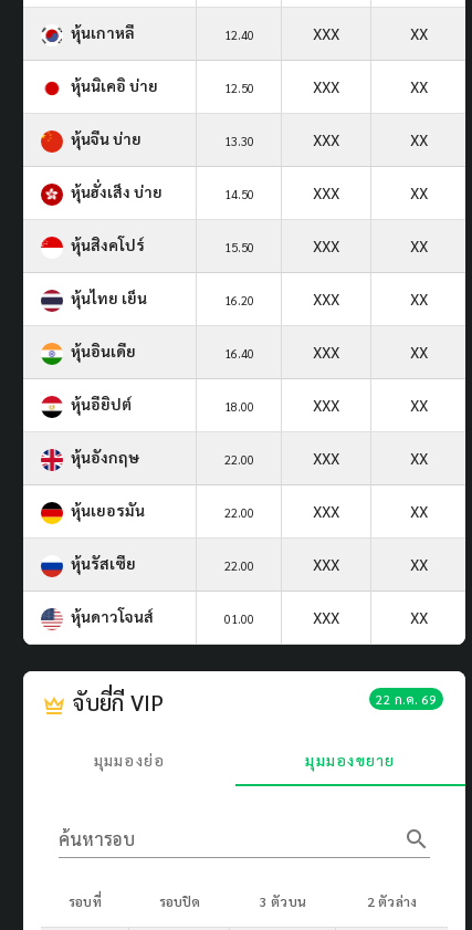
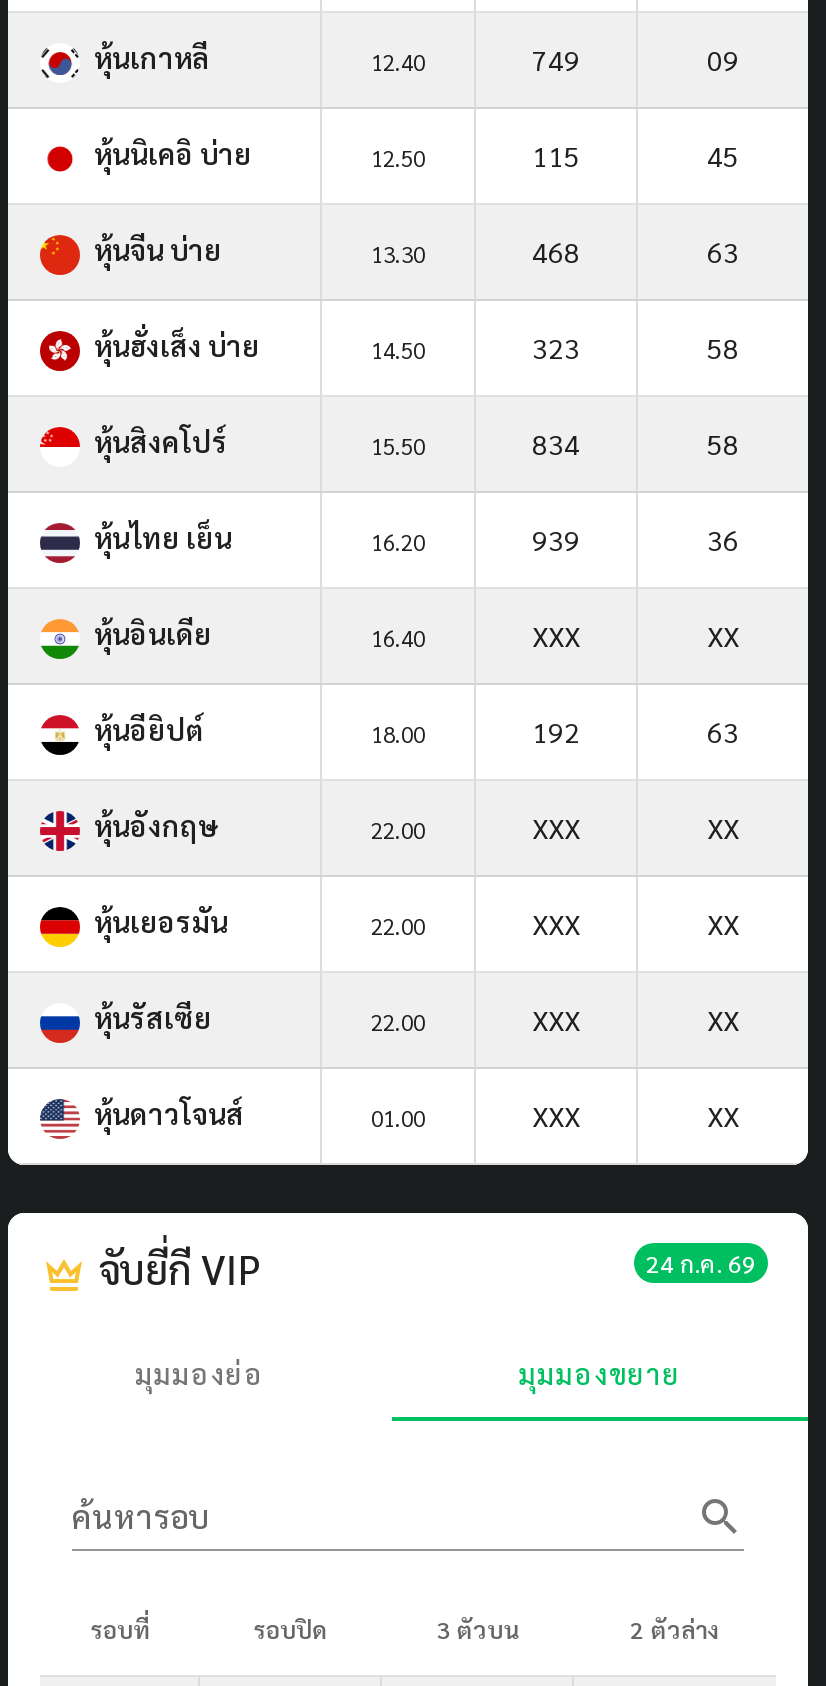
[313,23,427,43] XXX | XX -> [532,41,739,77] 749 | 09
[313,76,427,96] XXX | XX -> [532,137,739,173] 115 | 45
[313,129,427,149] XXX | XX -> [532,233,739,269] 468 | 63
[313,182,427,202] XXX | XX -> [532,329,739,365] 323 | 58
[313,235,427,255] XXX | XX -> [532,425,739,461] 834 | 58
[313,288,427,308] XXX | XX -> [532,521,739,557] 939 | 36
[313,395,427,414] XXX | XX -> [532,713,739,749] 192 | 63
[376,690,437,708] 22 ก.ค. 69 -> [646,1247,756,1279] 24 ก.ค. 69

